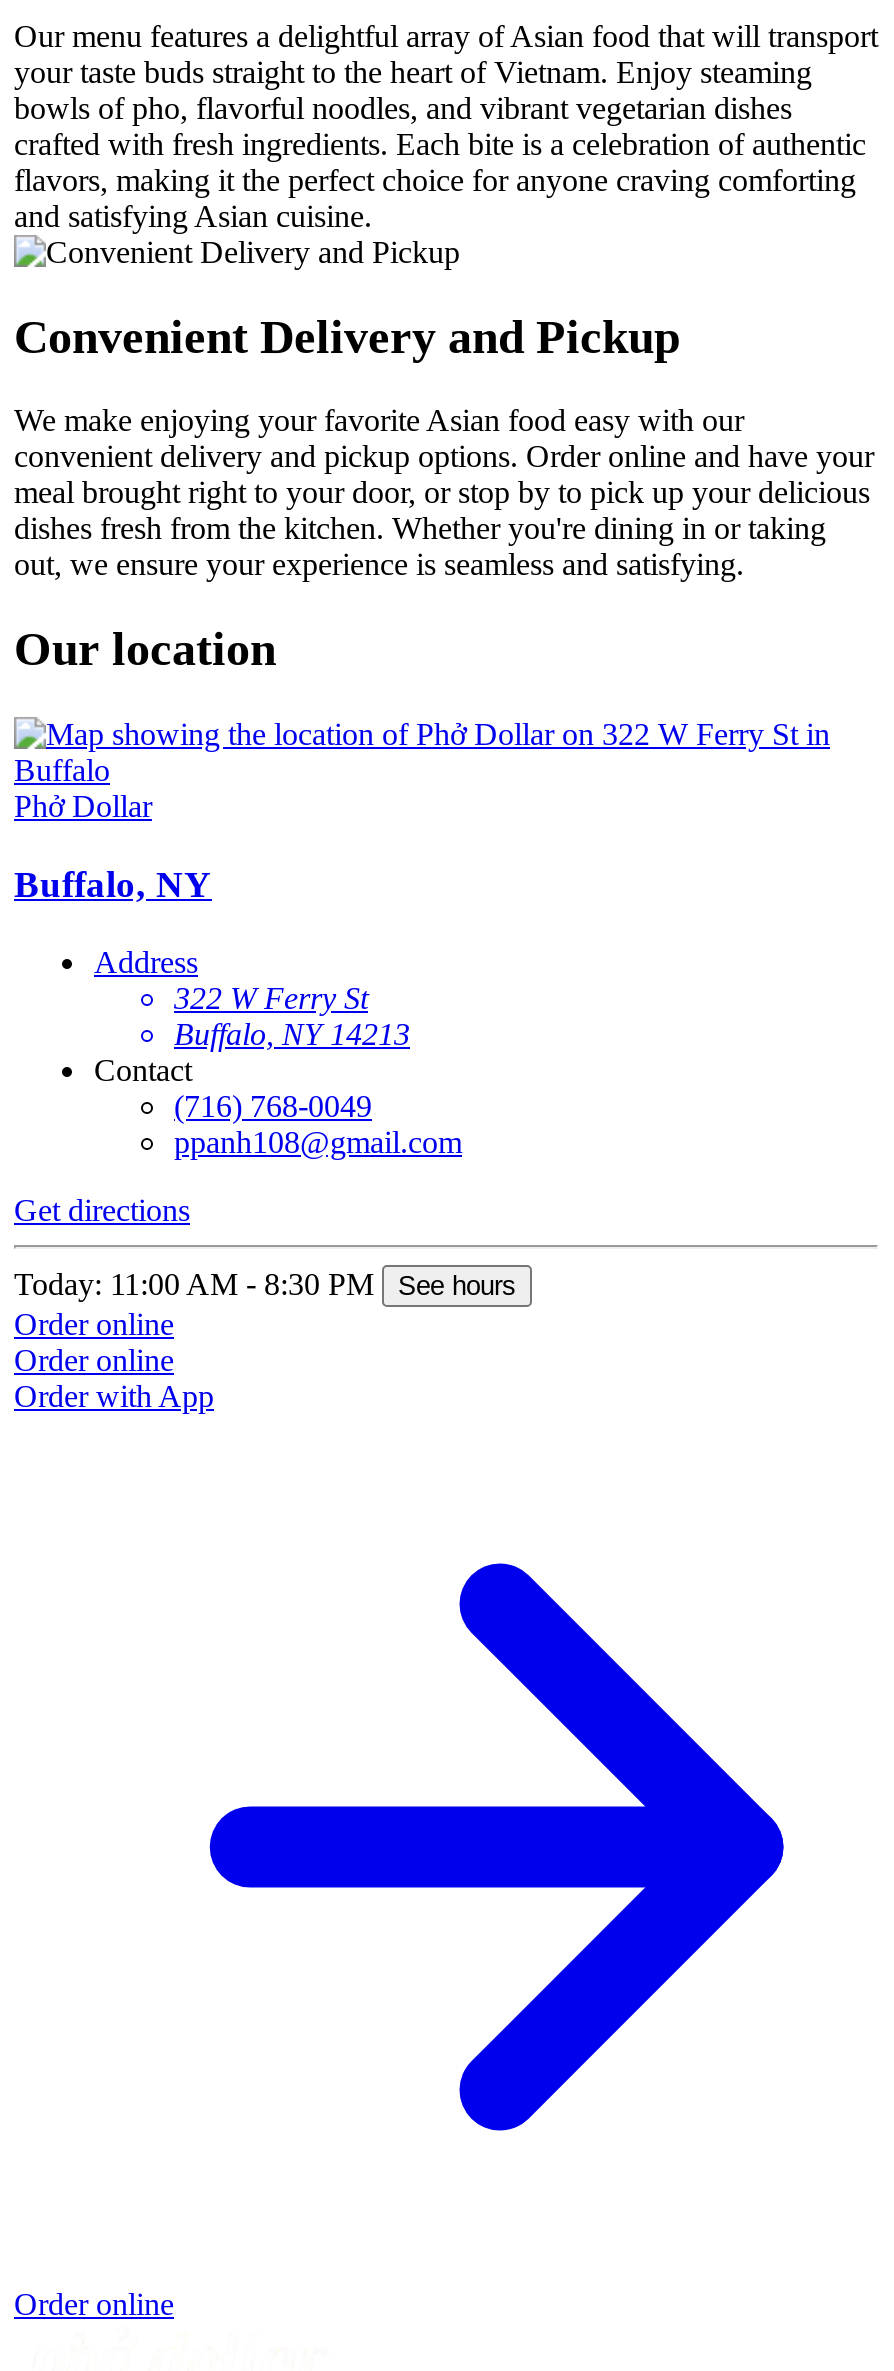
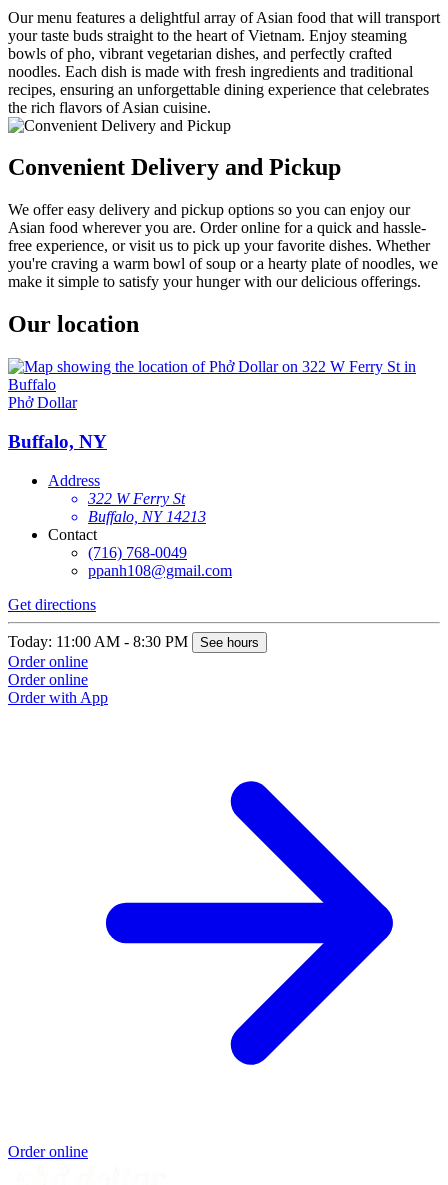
[14,90,866,232] bowls of pho, flavorful noodles, and vibrant vegetarian dishes | crafted with fresh ingredients. Each bite is a celebration of authentic | flavors, making it the perfect choice for anyone craving comforting | and satisfying Asian cuisine. -> [8,44,429,115] bowls of pho, vibrant vegetarian dishes, and perfectly crafted | noodles. Each dish is made with fresh ingredients and traditional | recipes, ensuring an unforgettable dining experience that celebrates | the rich flavors of Asian cuisine.
[14,404,874,582] We make enjoying your favorite Asian food easy with our | convenient delivery and pickup options. Order online and have your | meal brought right to your door, or stop by to pick up your delicious | dishes fresh from the kitchen. Whether you're dining in or taking | out, we ensure your experience is seamless and satisfying. -> [8,201,438,290] We offer easy delivery and pickup options so you can enjoy our | Asian food wherever you are. Order online for a quick and hassle- | free experience, or visit us to pick up your favorite dishes. Whether | you're craving a warm bowl of soup or a hearty plate of noodles, we | make it simple to satisfy your hunger with our delicious offerings.

